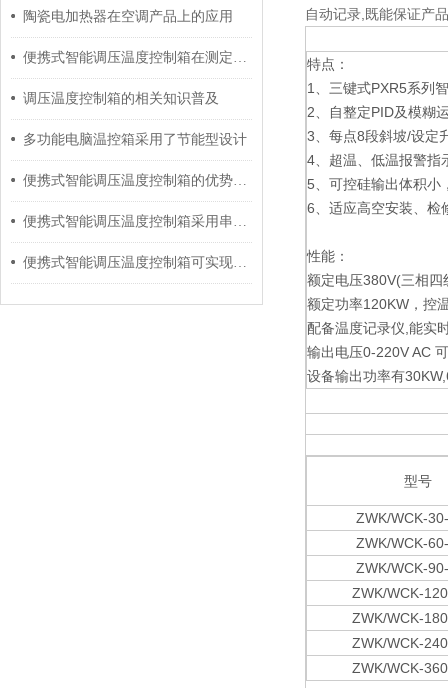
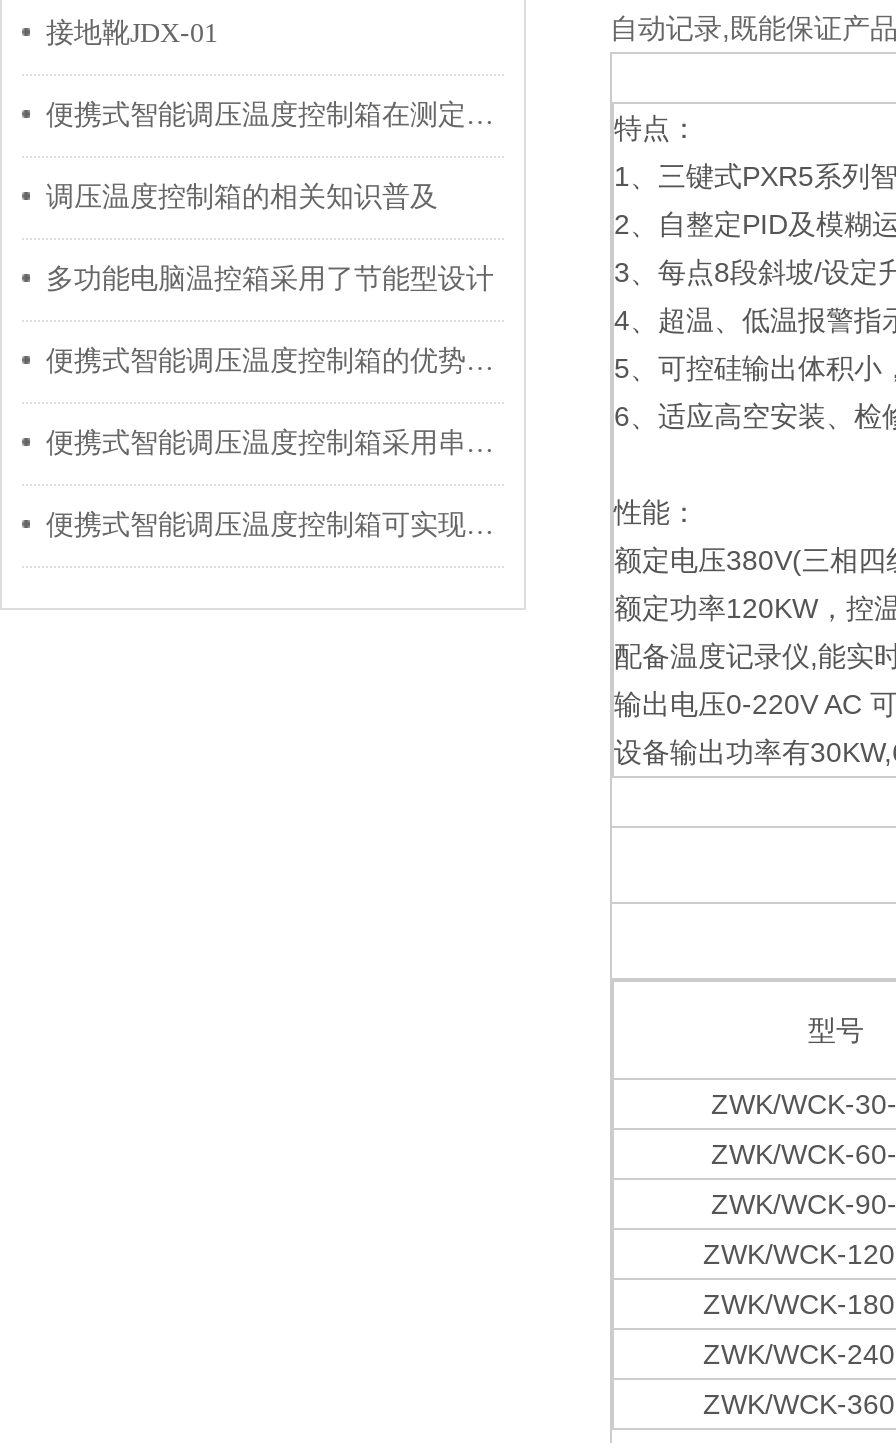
[23,9,233,24] 陶瓷电加热器在空调产品上的应用 -> [46,18,218,48] 接地靴JDX-01

